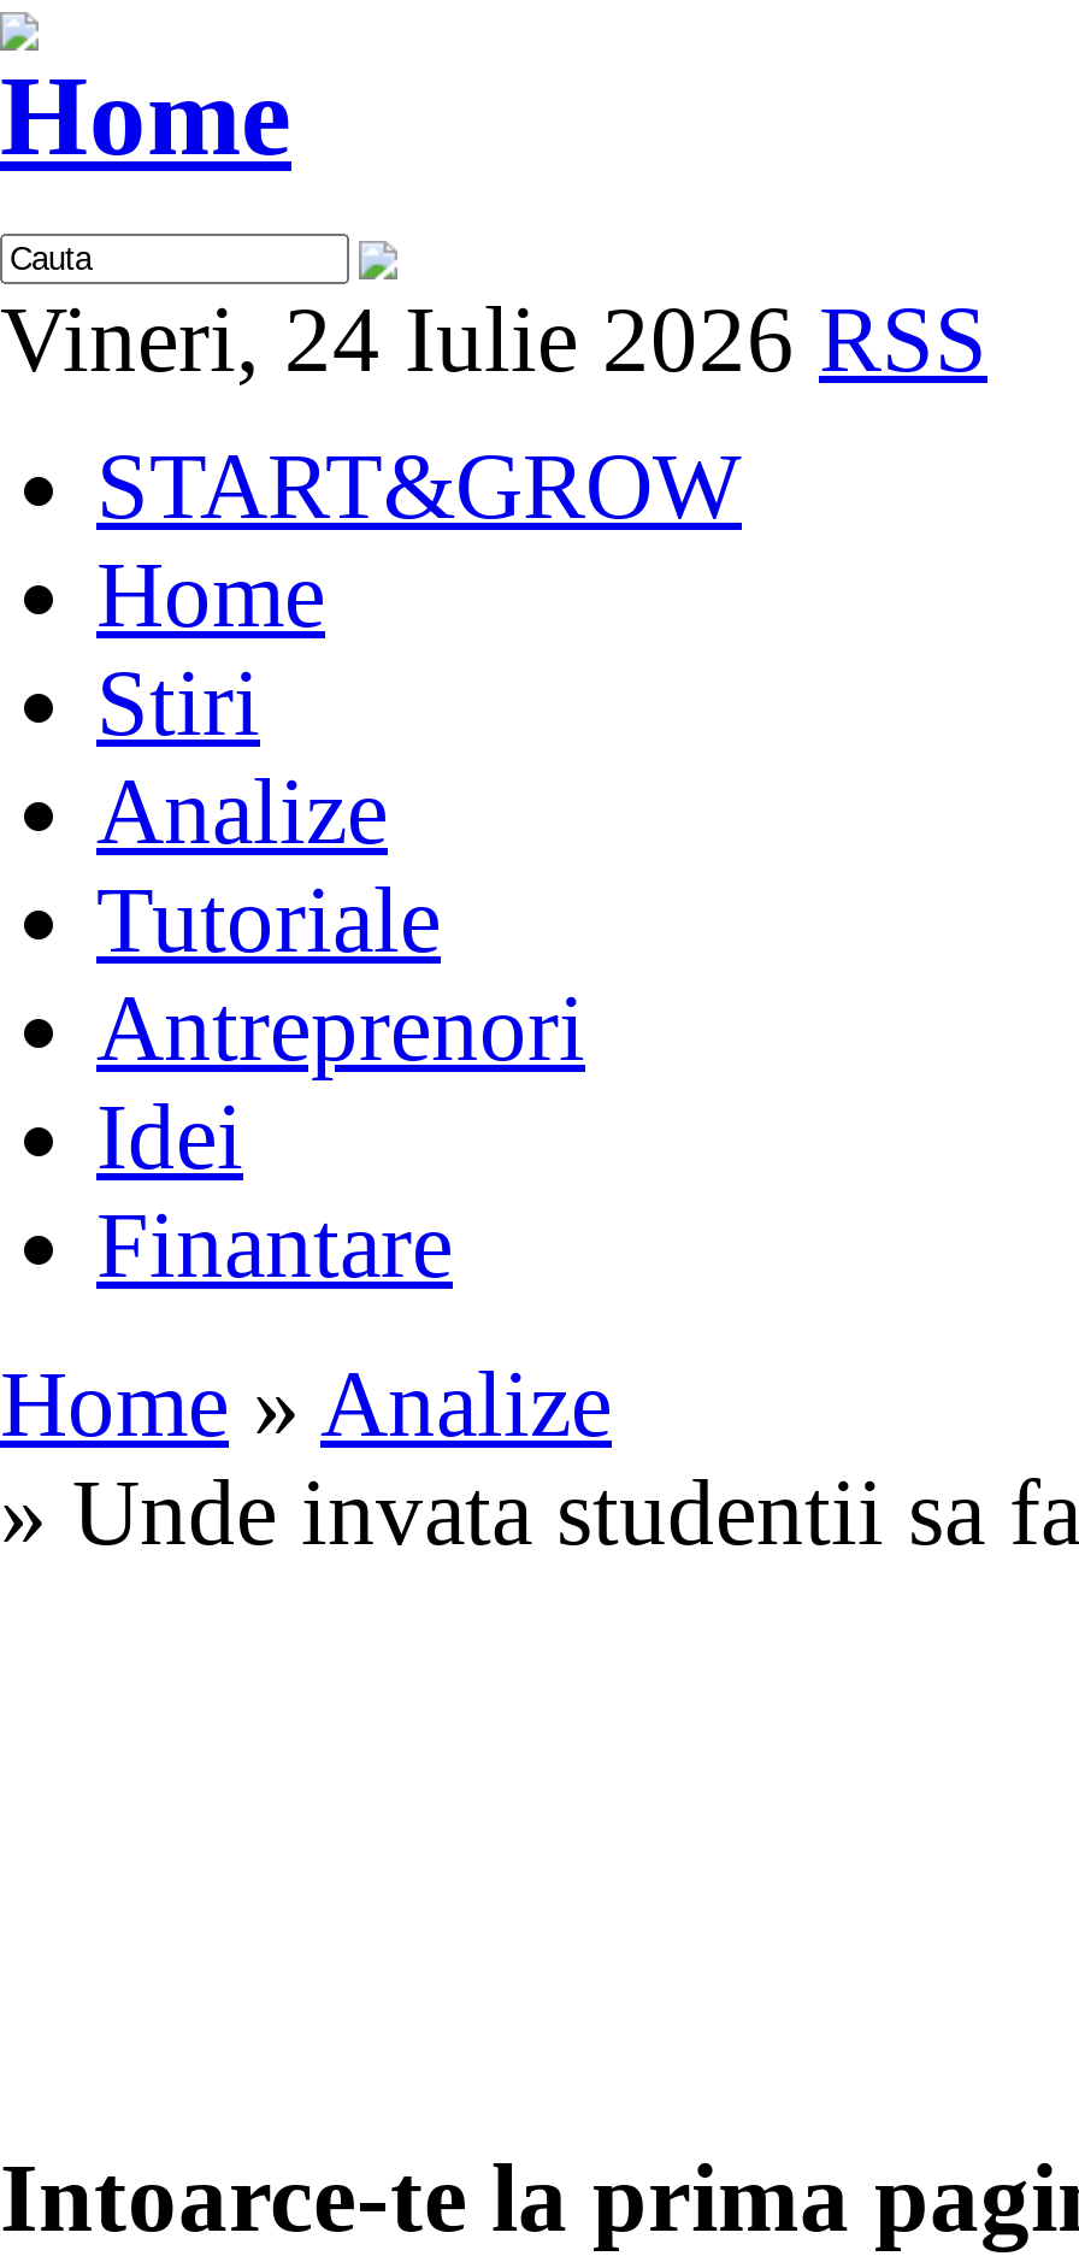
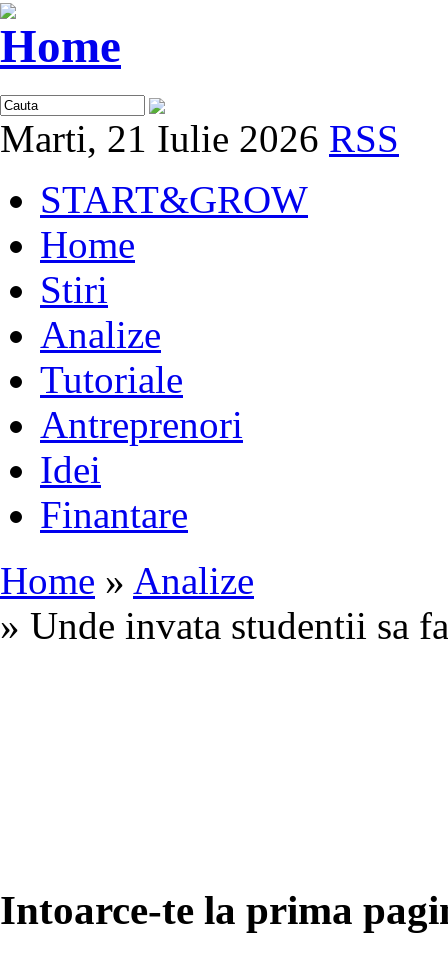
[0,286,987,390] Vineri, 24 Iulie 2026 RSS -> [0,117,399,160] Marti, 21 Iulie 2026 RSS

